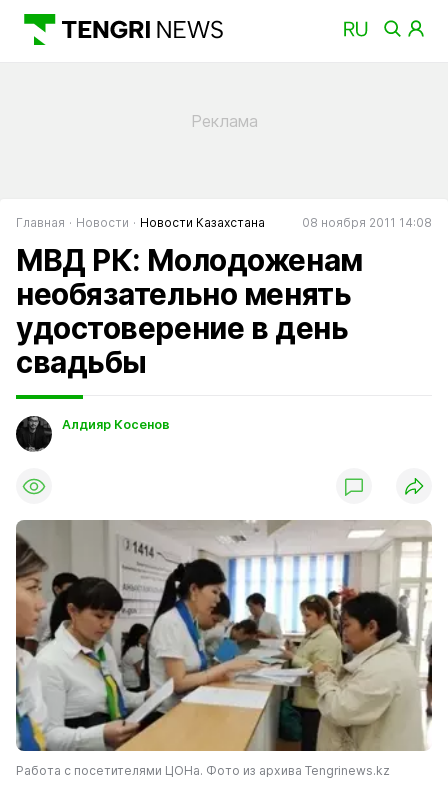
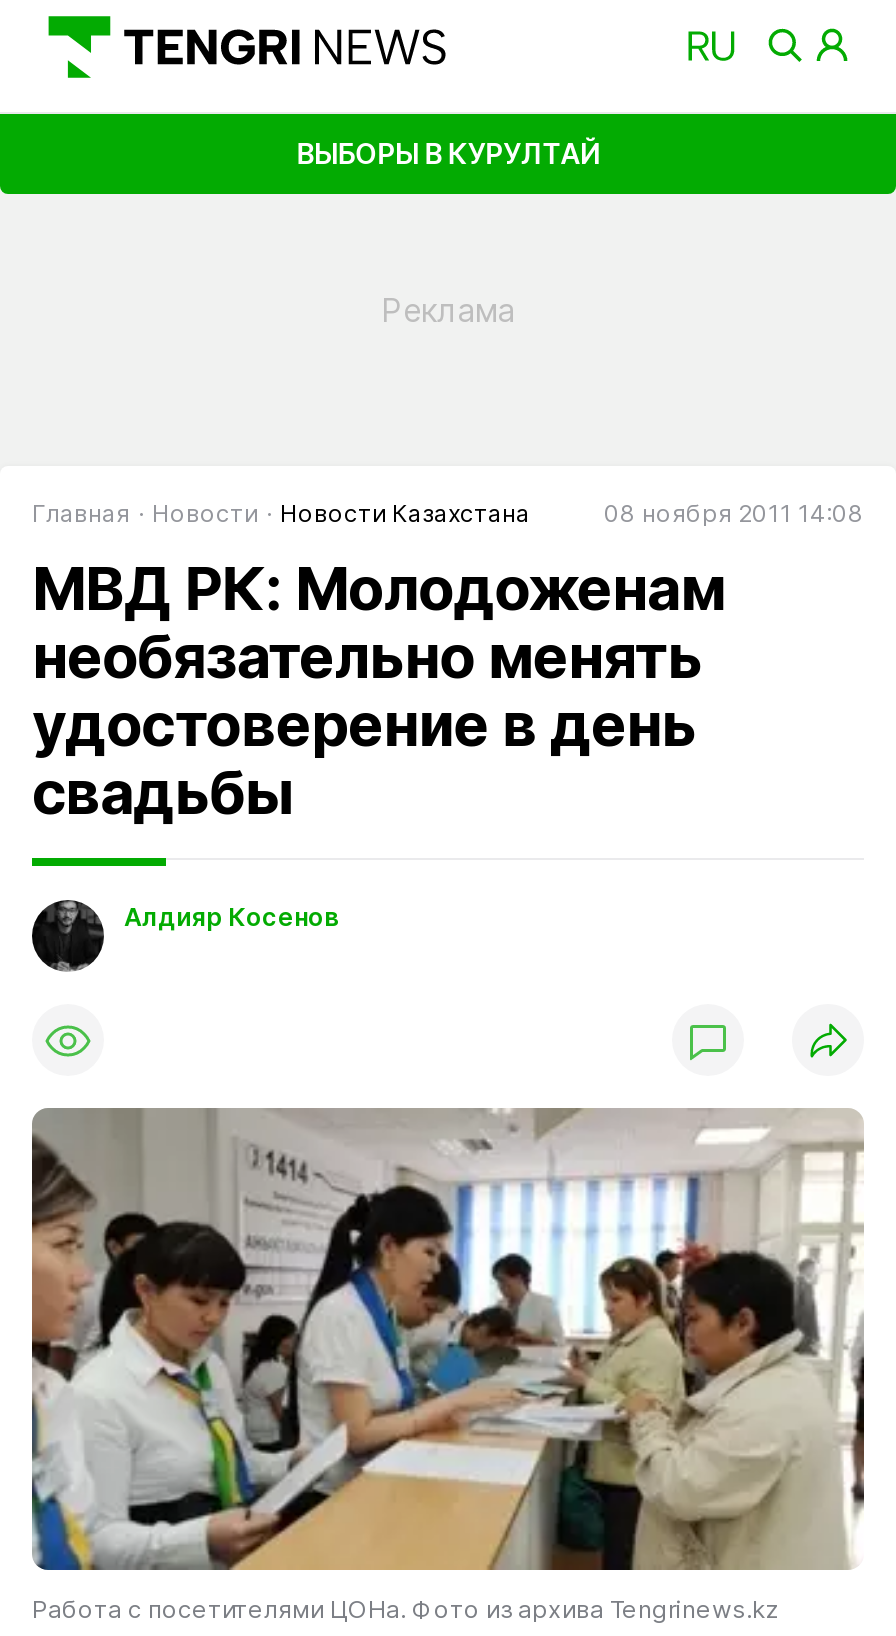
none -> [296,135,600,169] ВЫБОРЫ В КУРУЛТАЙ

